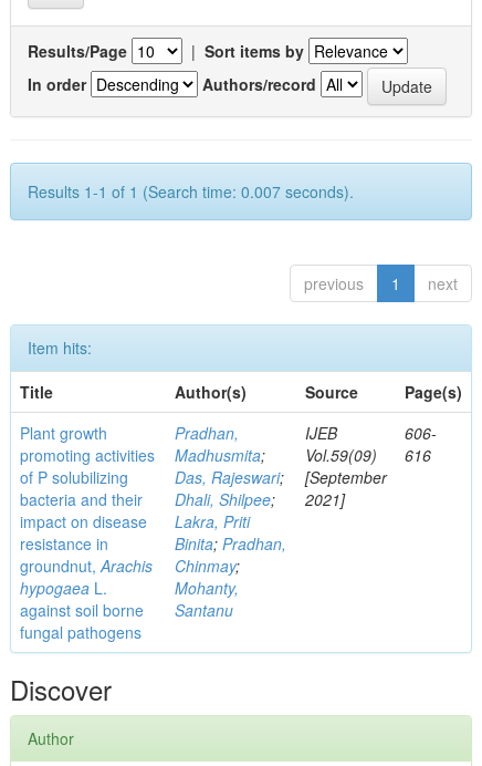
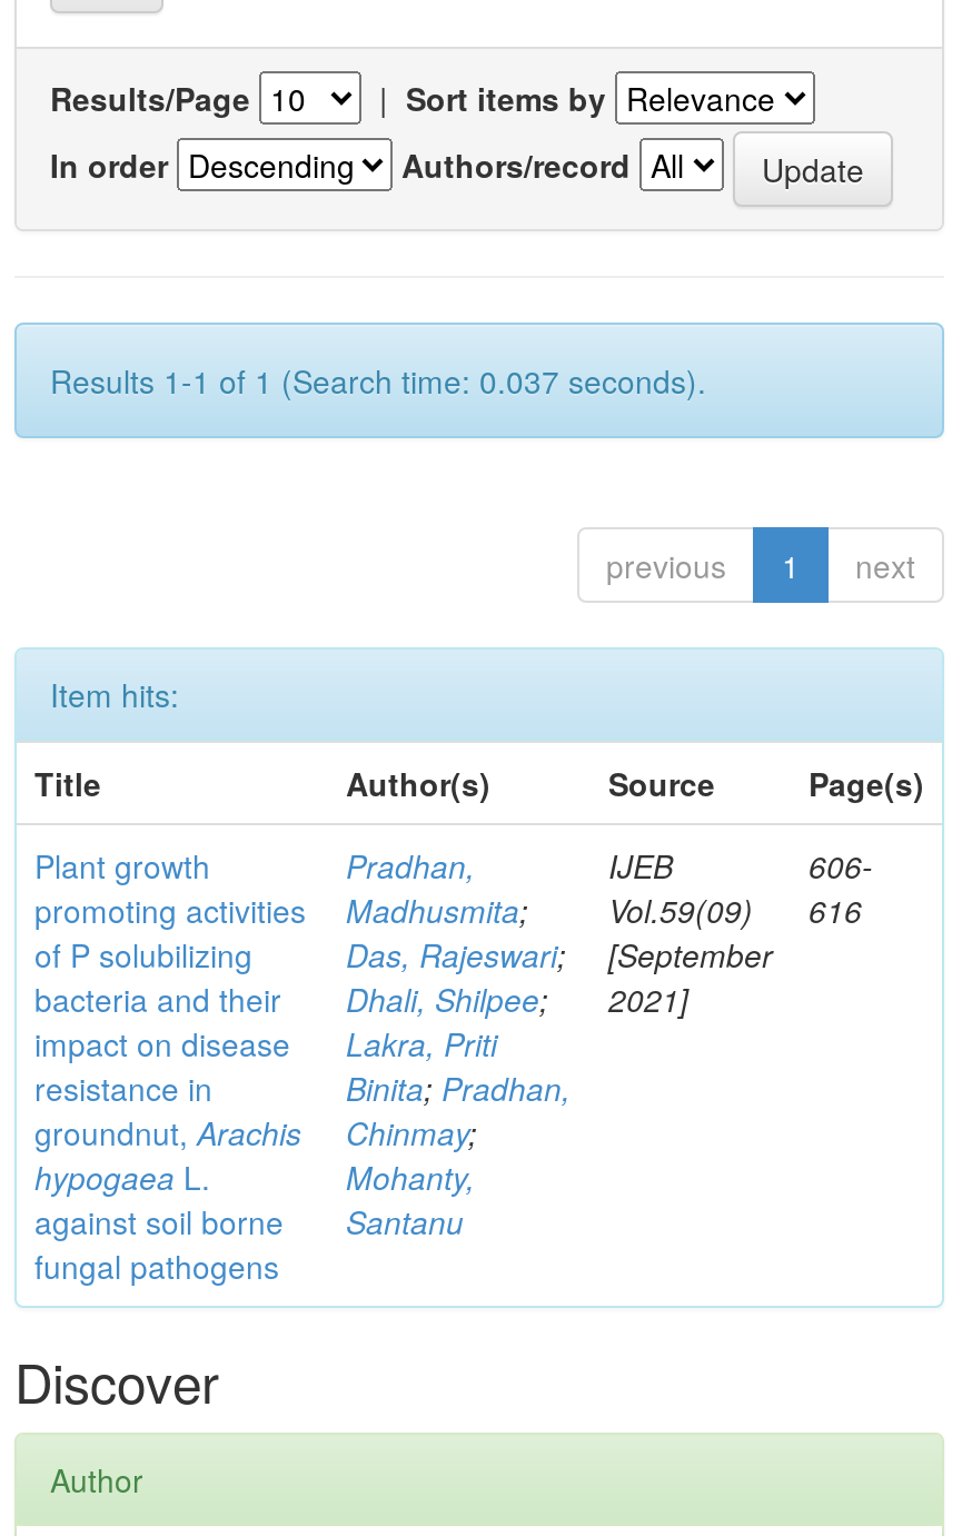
[28,180,354,203] Results 1-1 of 1 (Search time: 0.007 seconds). -> [50,358,706,403] Results 1-1 of 1 (Search time: 0.037 seconds).

